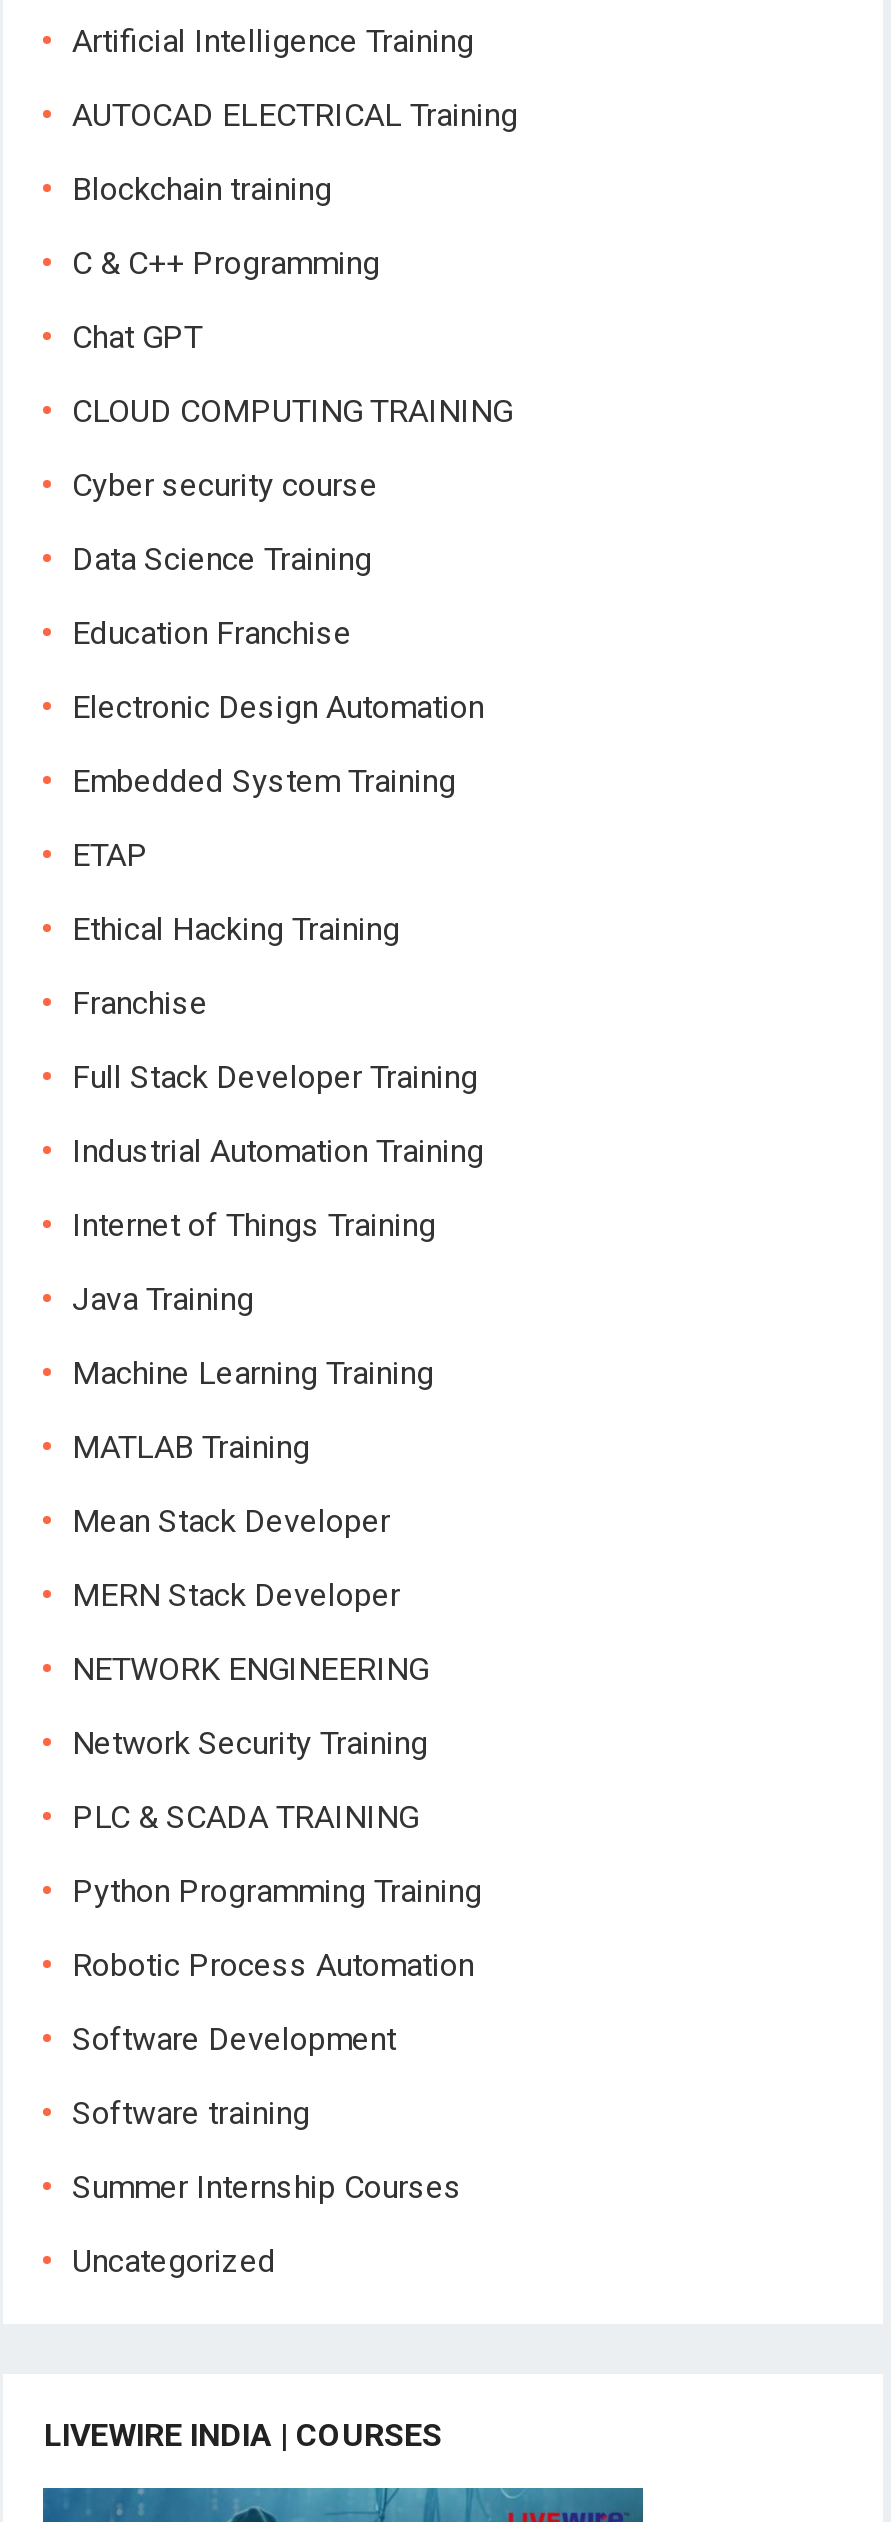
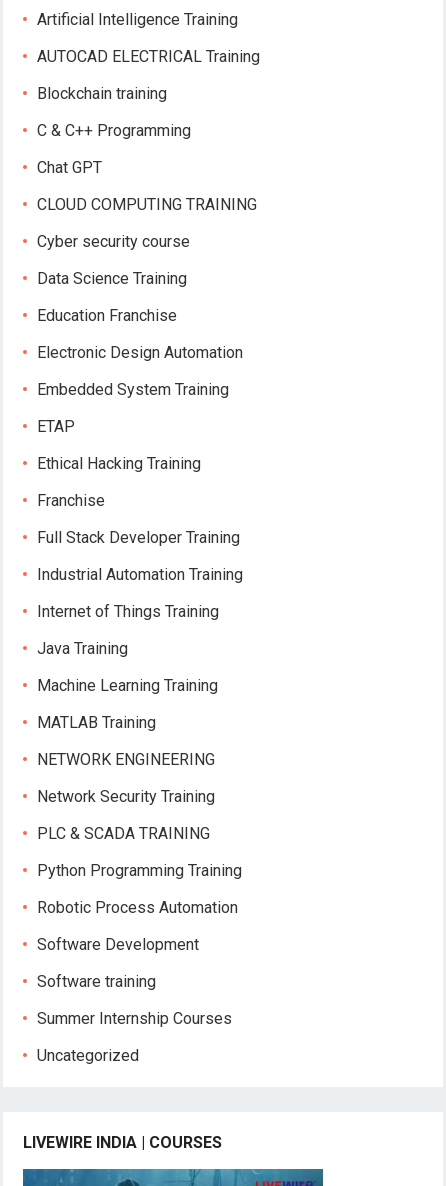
[72,1502,400,1614] Mean Stack Developer | MERN Stack Developer -> none

